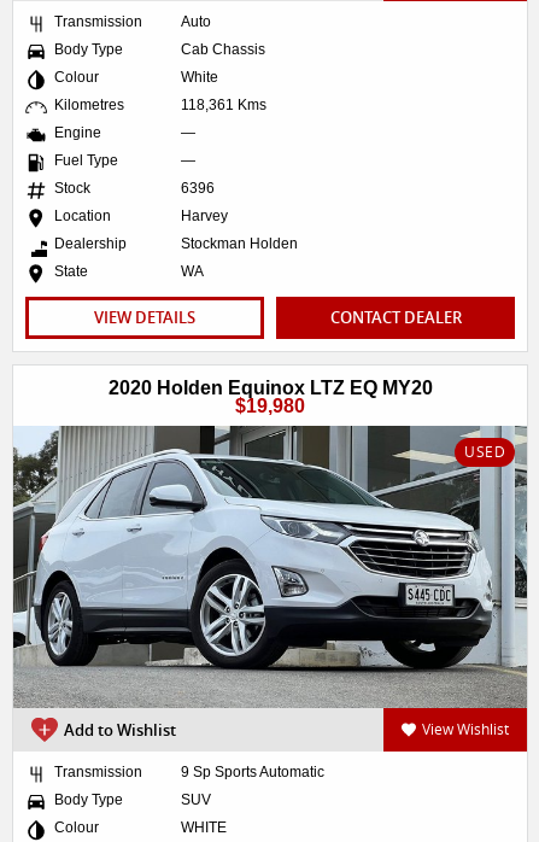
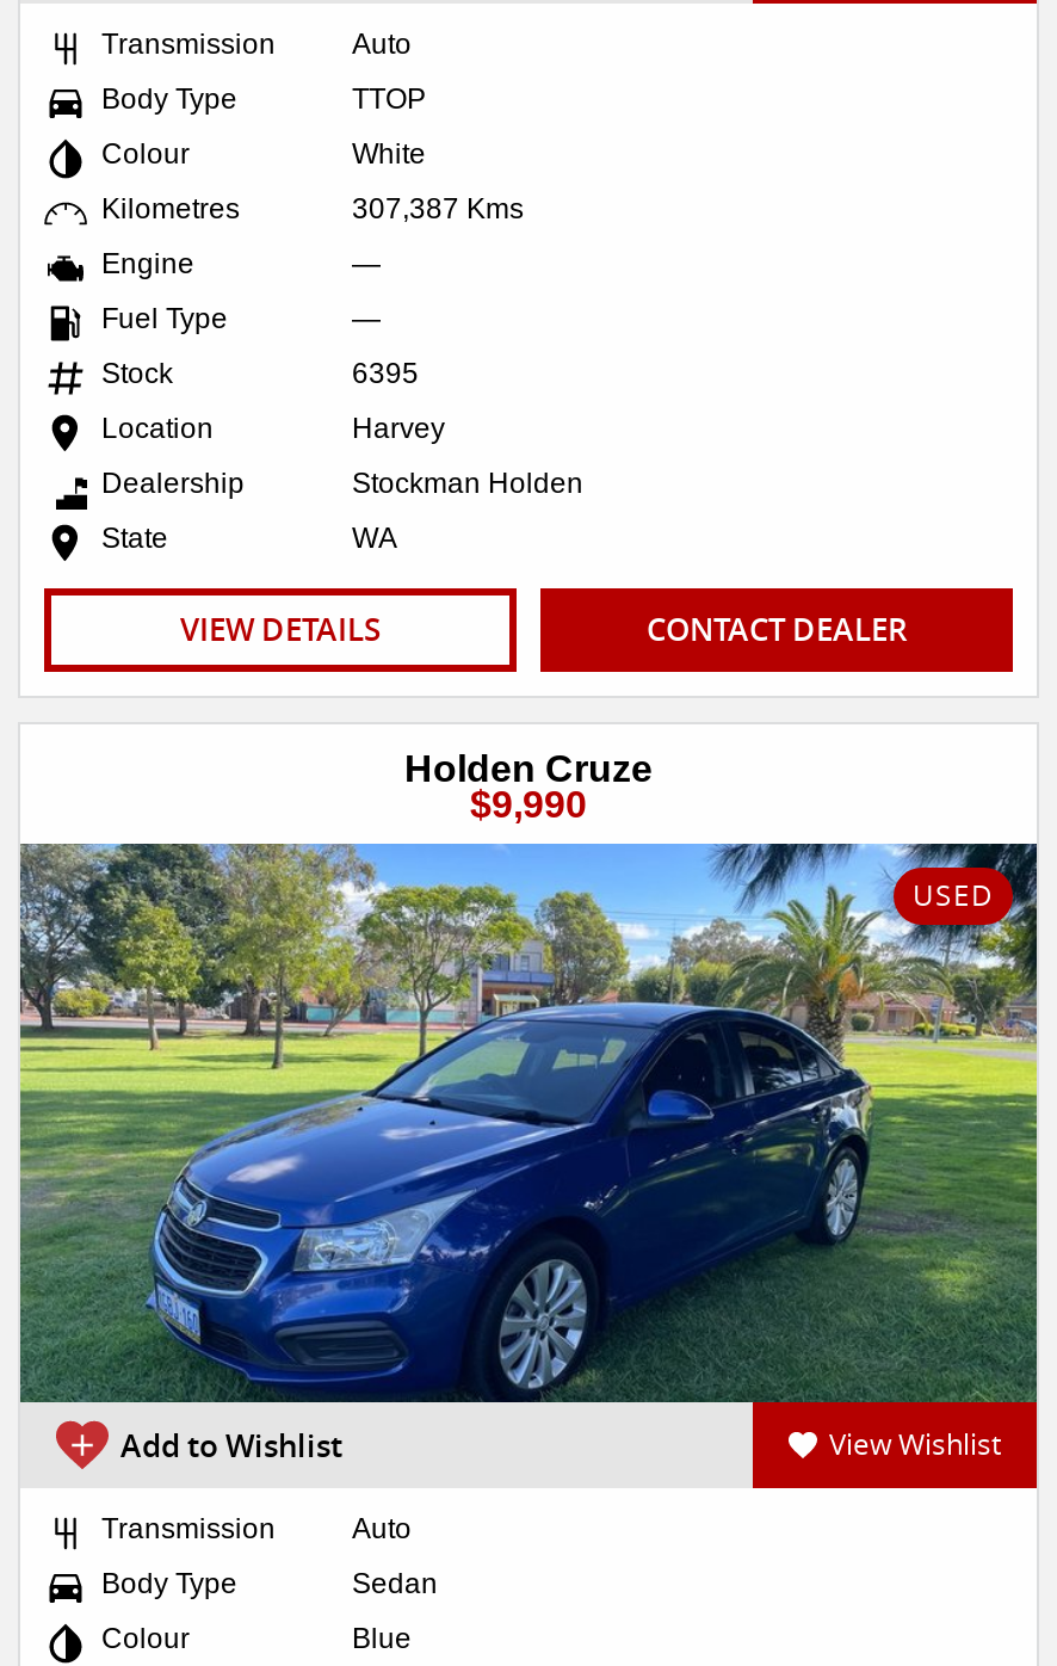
[181,41,265,58] Cab Chassis -> [352,81,426,114] TTOP
[181,96,266,113] 118,361 Kms -> [352,191,524,224] 307,387 Kms
[181,180,215,197] 6396 -> [352,355,419,389] 6395
[108,377,432,416] 2020 Holden Equinox LTZ EQ MY20 | $19,980 -> [404,747,653,823] Holden Cruze | $9,990
[12,425,528,709] [image] -> [18,843,1039,1403] [image]
[181,764,324,781] 9 Sp Sports Automatic -> [352,1511,412,1545] Auto
[181,792,211,808] SUV -> [352,1566,438,1600] Sedan
[181,819,227,836] WHITE -> [352,1621,412,1655] Blue

